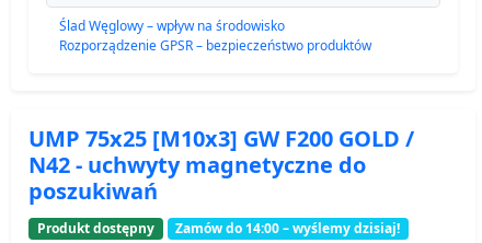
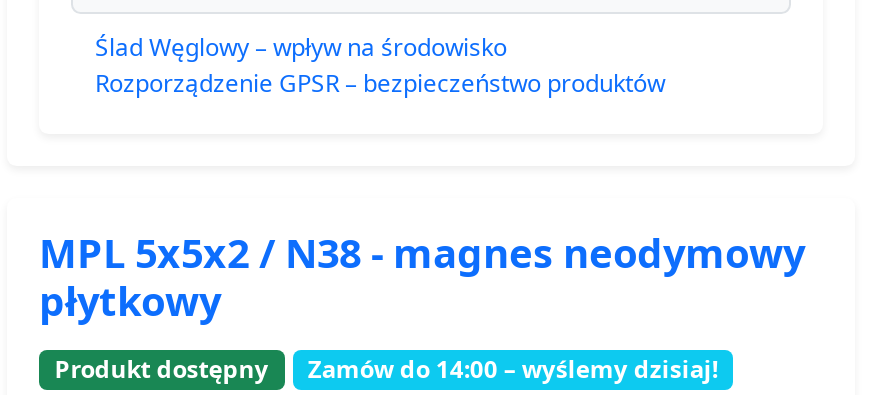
[28,124,414,206] UMP 75x25 [M10x3] GW F200 GOLD / | N42 - uchwyty magnetyczne do | poszukiwań -> [39,225,805,327] MPL 5x5x2 / N38 - magnes neodymowy | płytkowy

